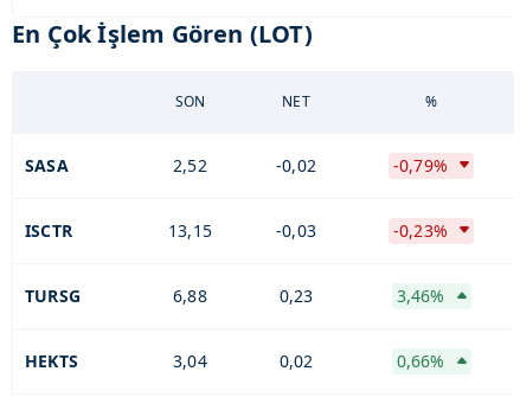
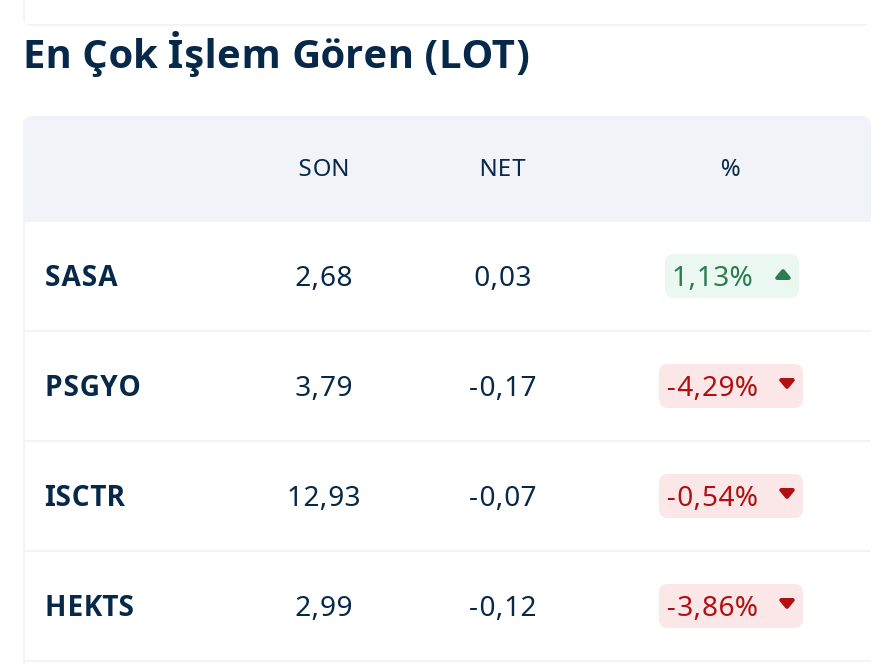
[173,154,448,177] 2,52 | -0,02 | -0,79% -> [45,256,759,404] 2,68 | 0,03 | 1,13% | PSGYO | 3,79 | -0,17 | -4,29%
[25,219,448,307] 13,15 | -0,03 | -0,23% | TURSG | 6,88 | 0,23 | 3,46% -> [287,476,759,514] 12,93 | -0,07 | -0,54%
moved [25,219,72,242] -> [45,476,125,514]: ISCTR
[173,350,445,372] 3,04 | 0,02 | 0,66% -> [295,586,759,624] 2,99 | -0,12 | -3,86%

